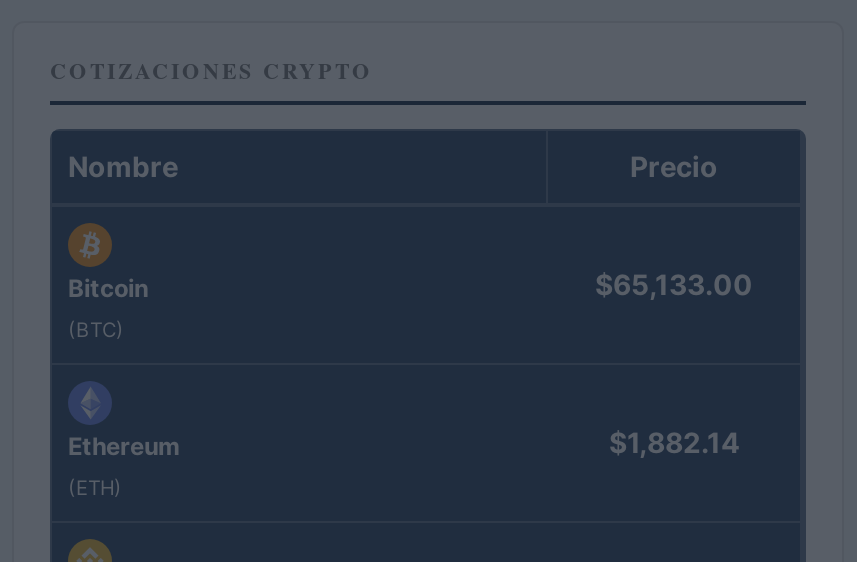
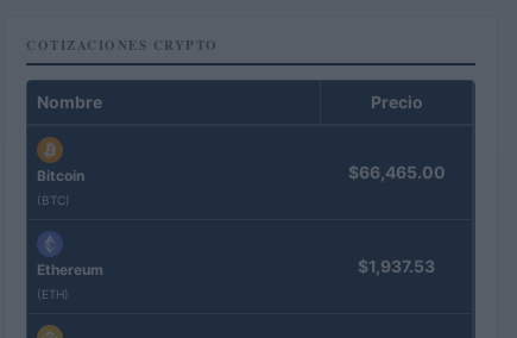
[595,267,753,301] $65,133.00 -> [348,162,445,183] $66,465.00
[609,425,739,459] $1,882.14 -> [358,256,435,277] $1,937.53

